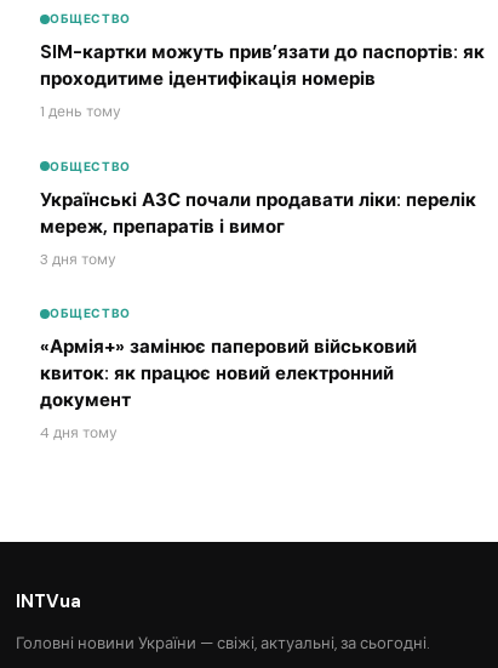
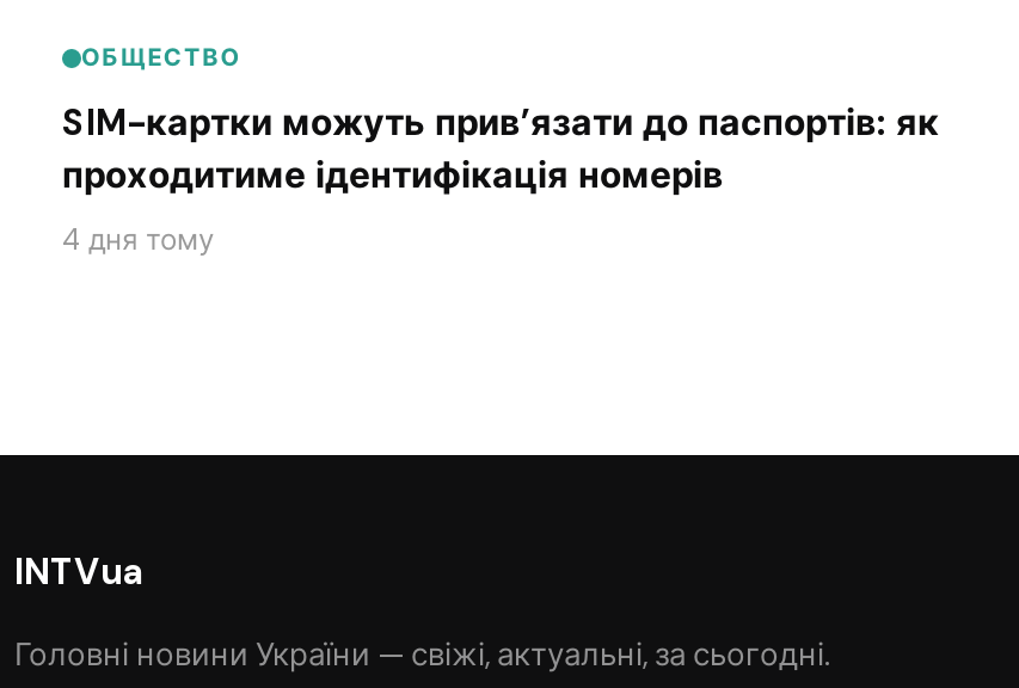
[40,102,476,413] 1 день тому | ОБЩЕСТВО | Українські АЗС почали продавати ліки: перелік | мереж, препаратів і вимог | 3 дня тому | ОБЩЕСТВО | «Армія+» замінює паперовий військовий | квиток: як працює новий електронний | документ -> none

